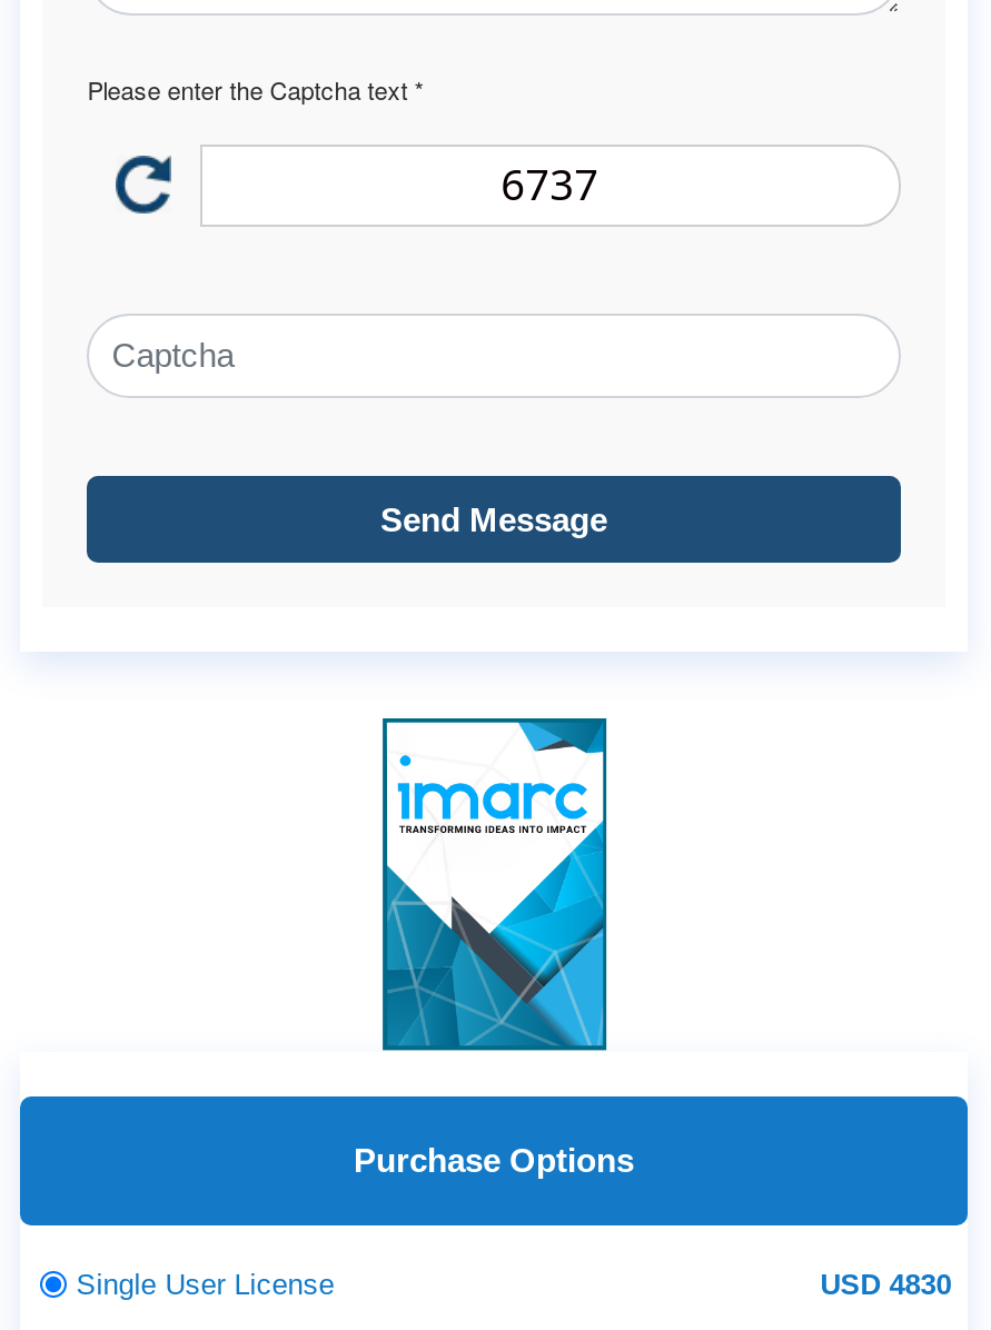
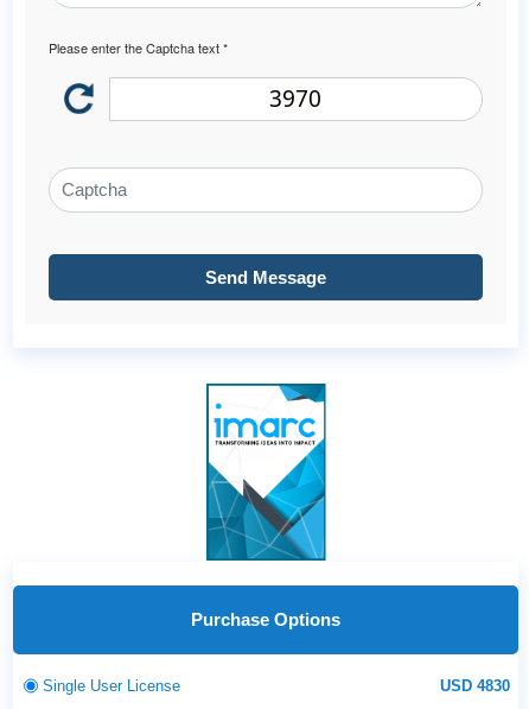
[501,155,599,213] 6737 -> [269,83,322,114] 3970

